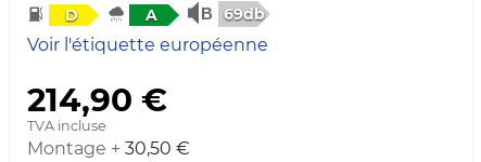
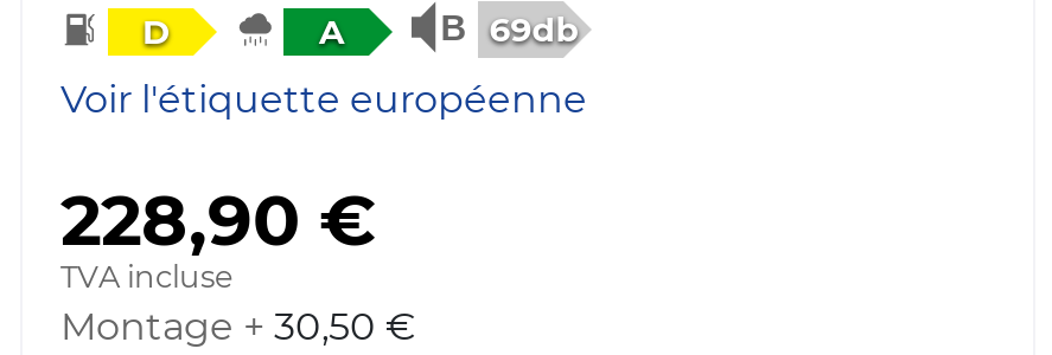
[27,80,167,119] 214,90 € -> [60,175,376,260] 228,90 €

